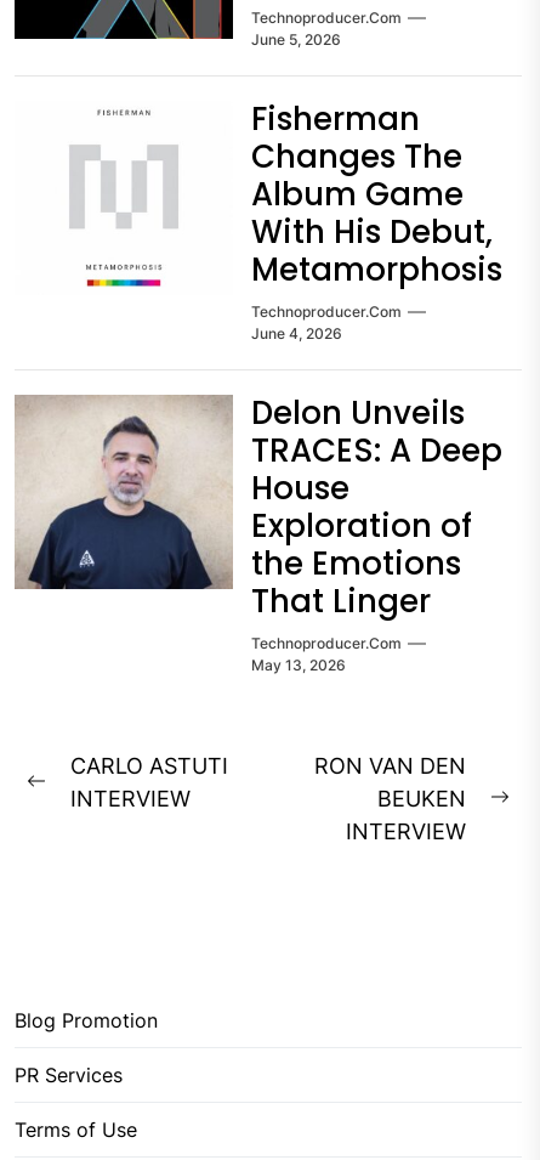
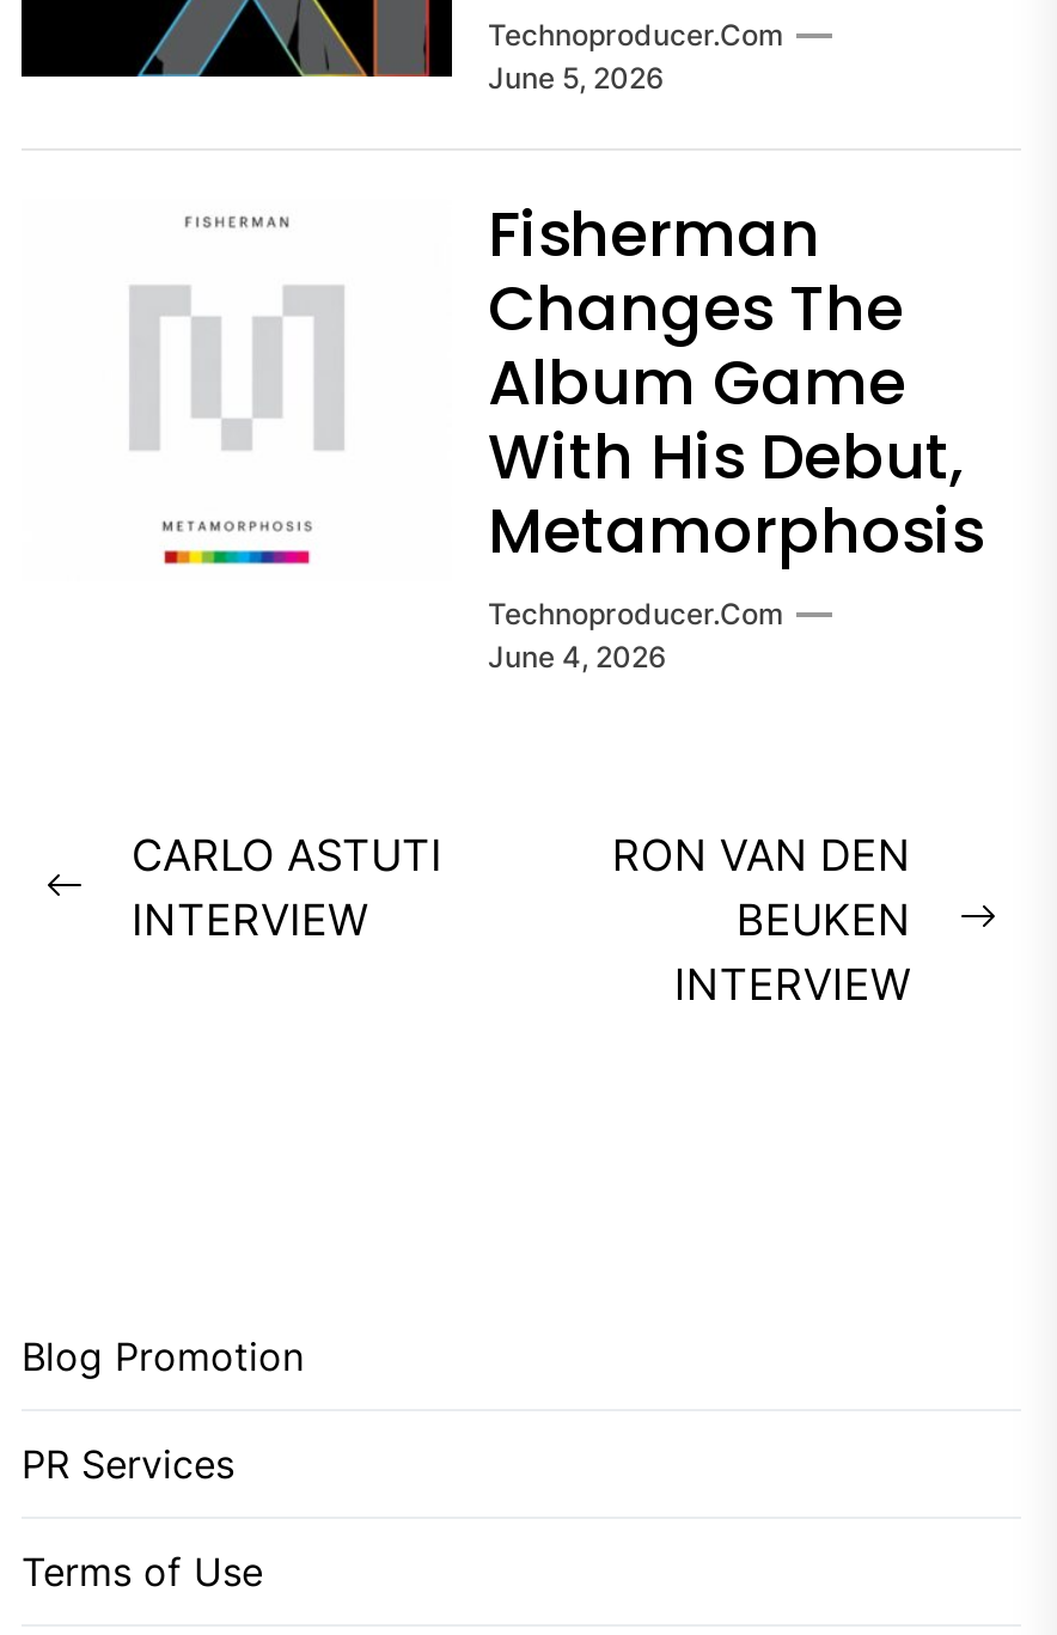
[13,391,502,674] [image] | Delon Unveils | TRACES: A Deep | House | Exploration of | the Emotions | That Linger | Technoproducer.com | May 13, 2026 -> none

